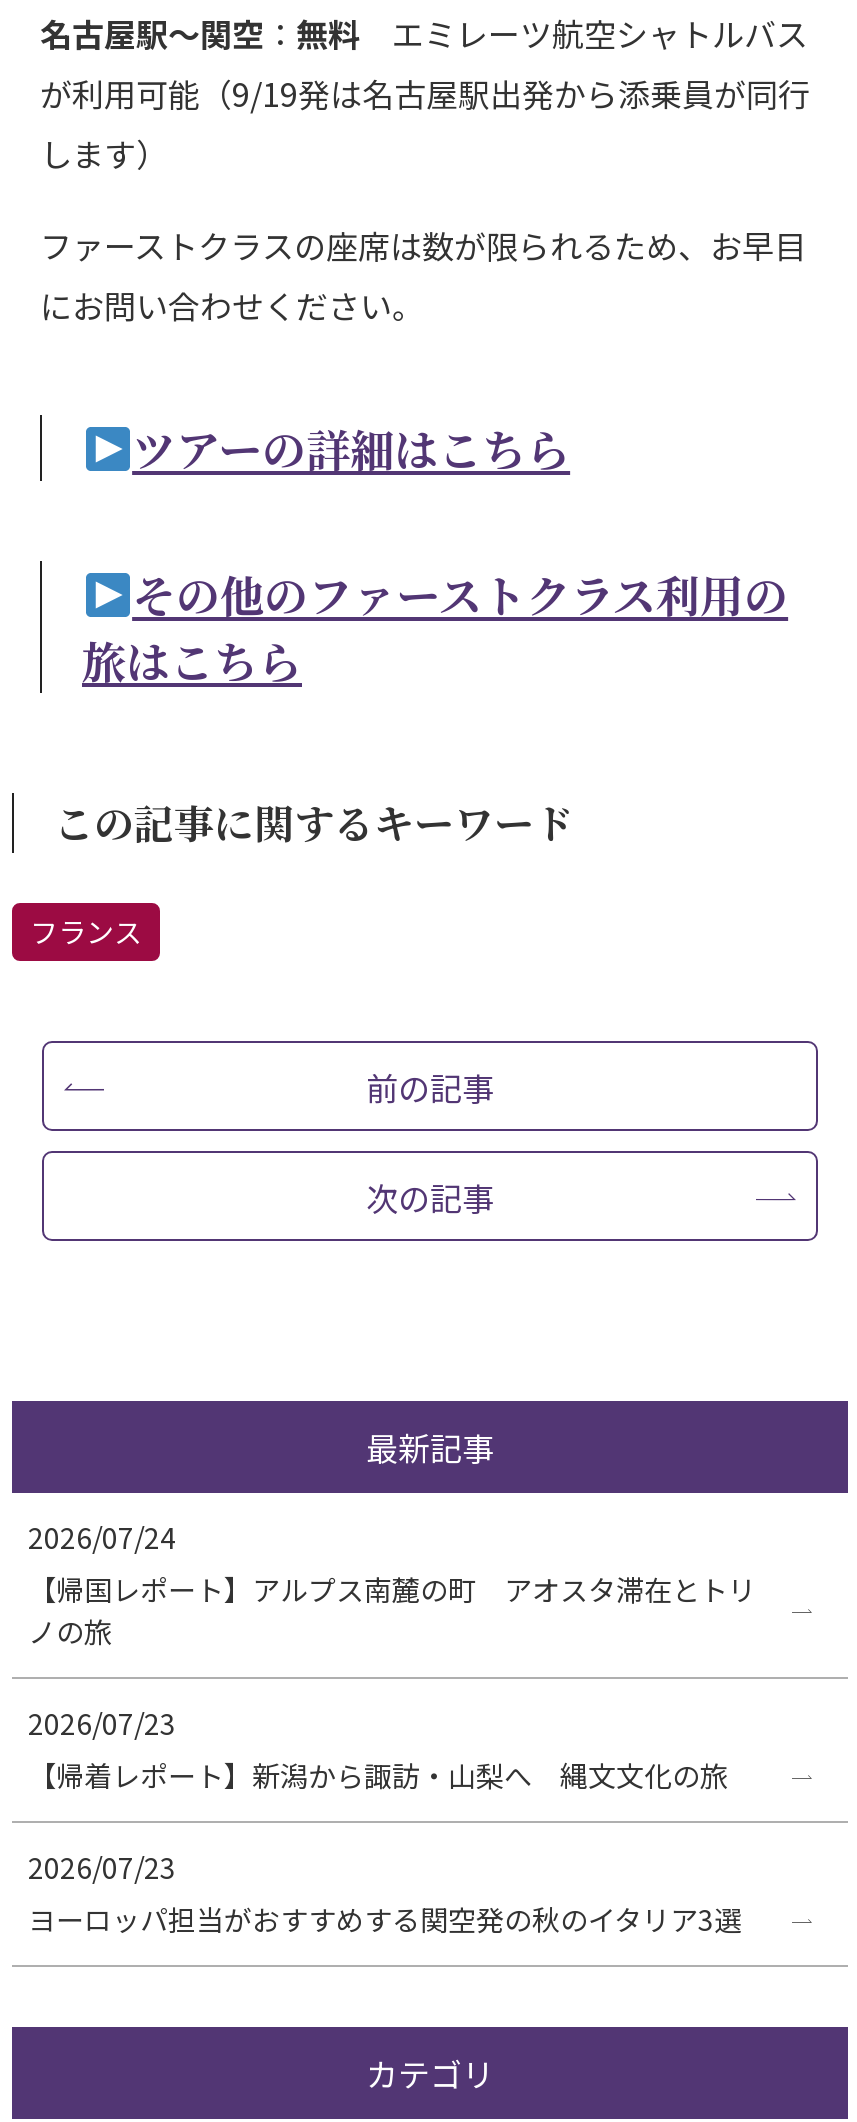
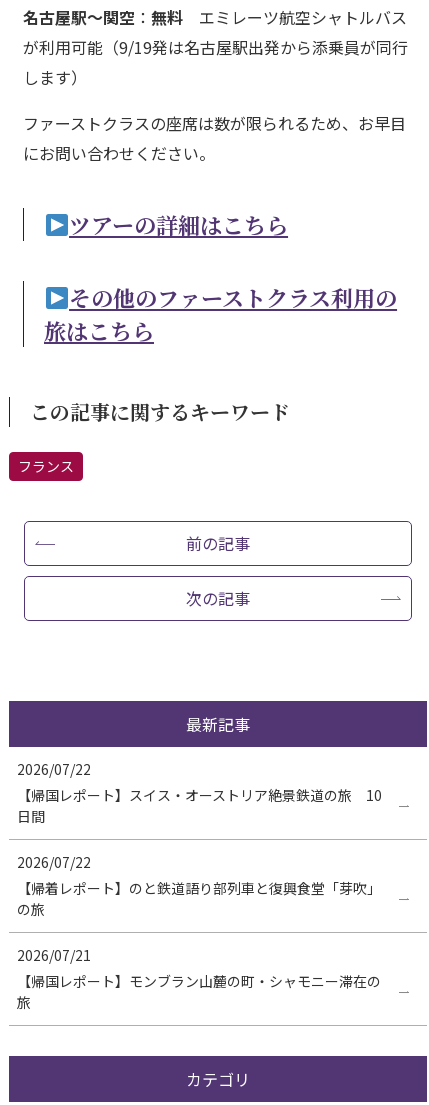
[28,1518,756,1652] 2026/07/24 | 【帰国レポート】アルプス南麓の町 アオスタ滞在とトリ | ノの旅 -> [17,759,382,826] 2026/07/22 | 【帰国レポート】スイス・オーストリア絶景鉄道の旅 10 | 日間
[28,1704,728,1796] 2026/07/23 | 【帰着レポート】新潟から諏訪・山梨へ 縄文文化の旅 -> [17,852,381,919] 2026/07/22 | 【帰着レポート】のと鉄道語り部列車と復興食堂「芽吹」 | の旅
[28,1848,742,1940] 2026/07/23 | ヨーロッパ担当がおすすめする関空発の秋のイタリア3選 -> [17,945,381,1012] 2026/07/21 | 【帰国レポート】モンブラン山麓の町・シャモニー滞在の | 旅

